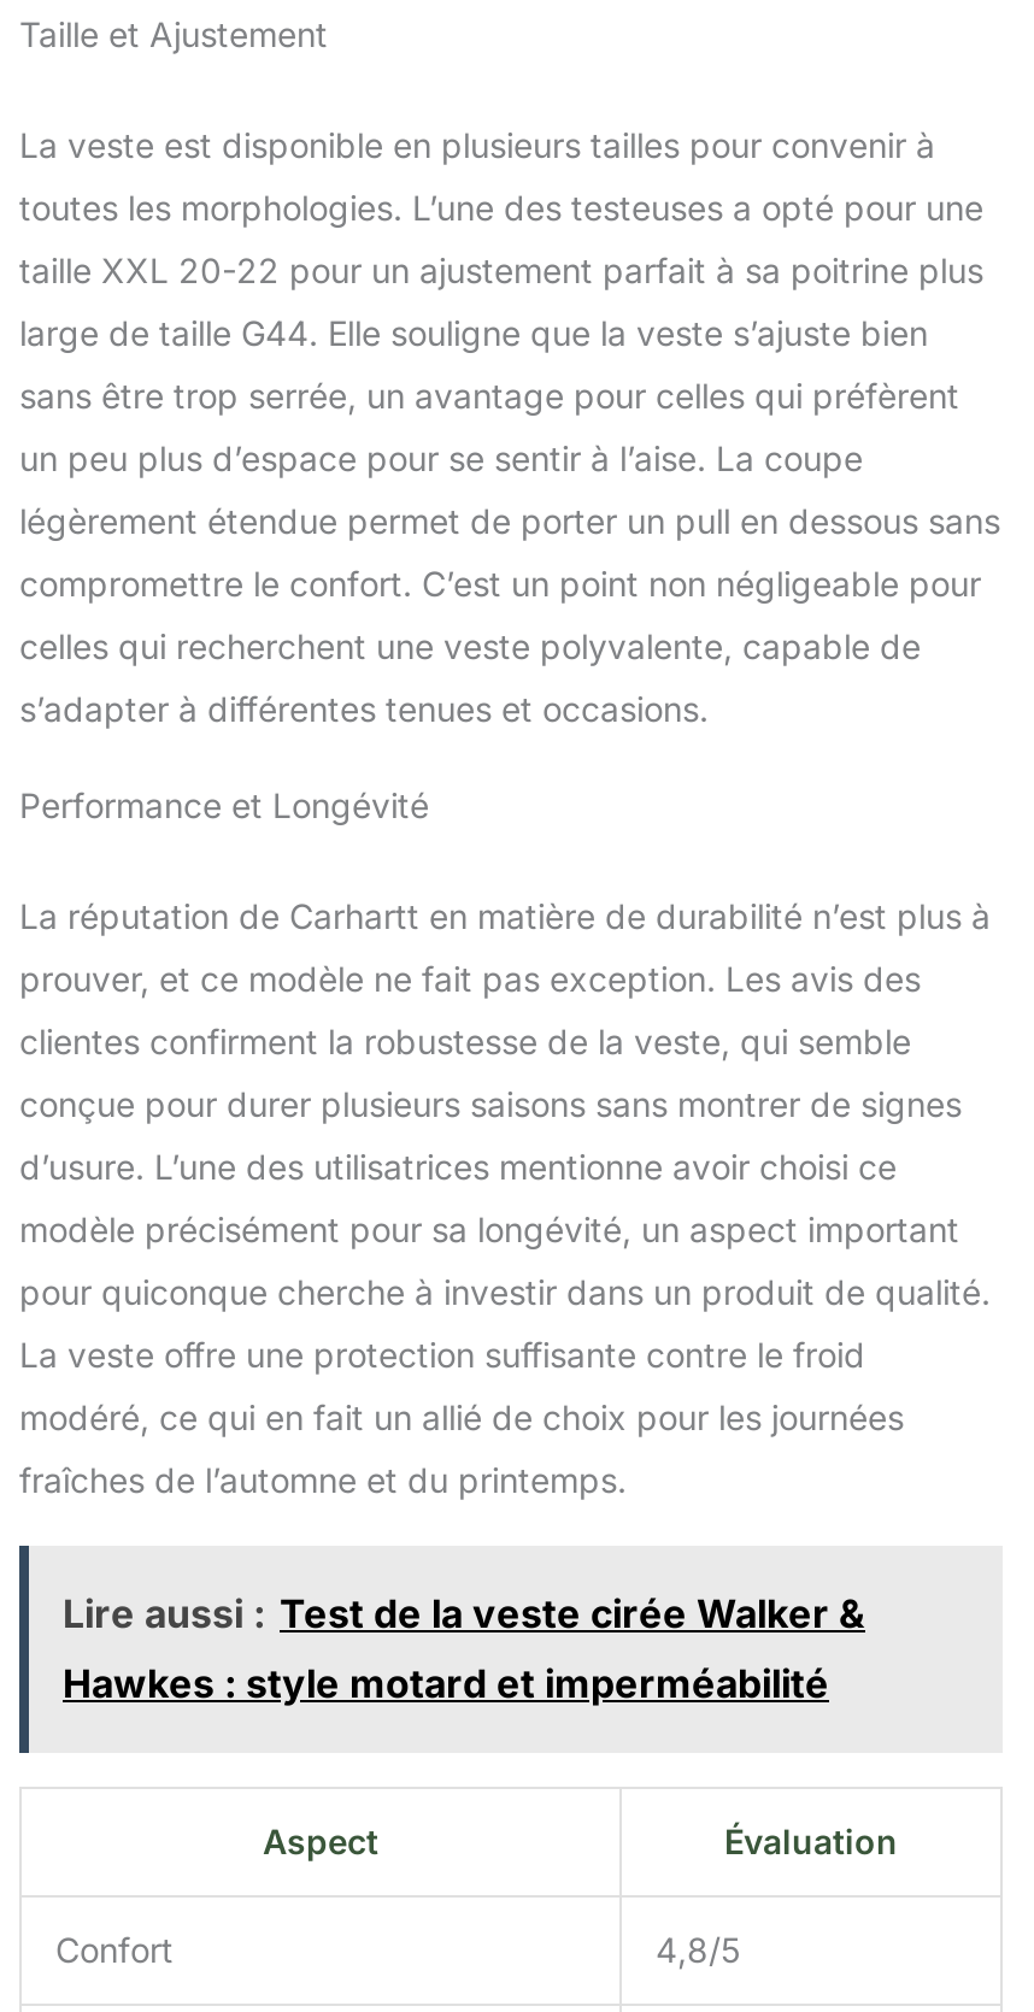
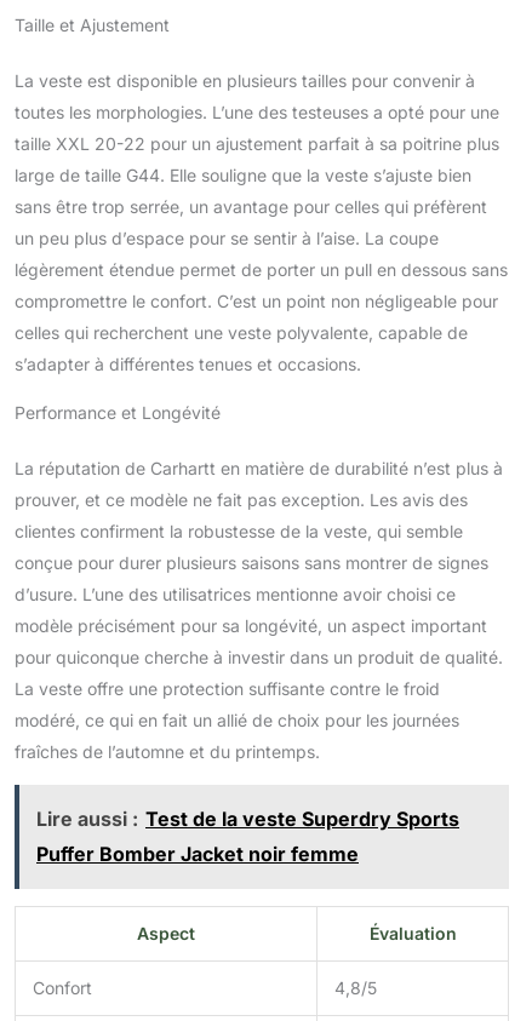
[63,1588,865,1706] Lire aussi : Test de la veste cirée Walker & | Hawkes : style motard et imperméabilité -> [36,806,459,865] Lire aussi : Test de la veste Superdry Sports | Puffer Bomber Jacket noir femme

